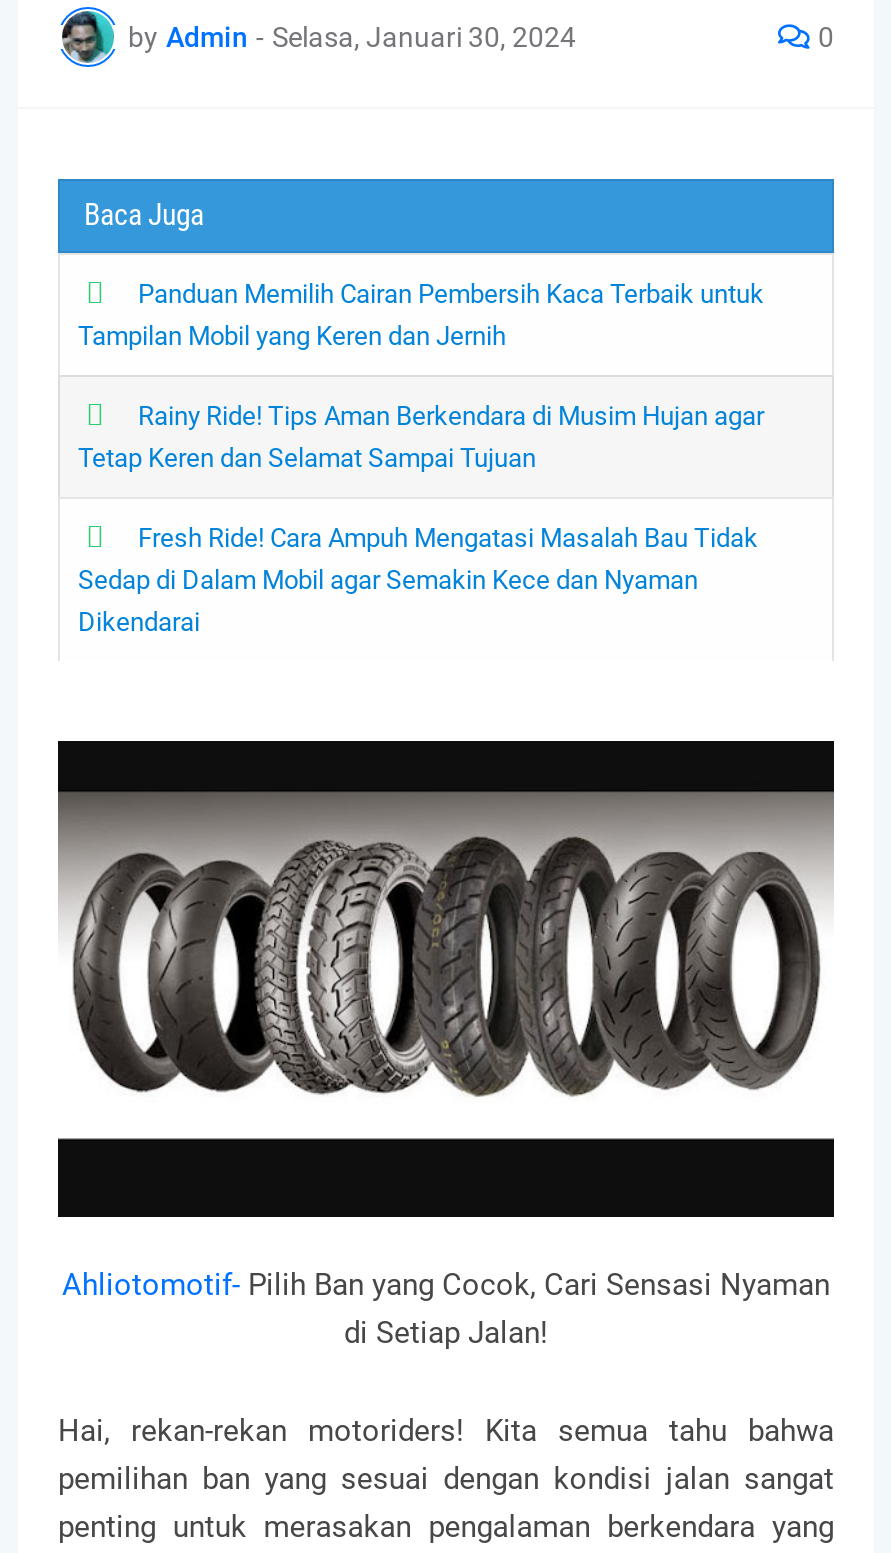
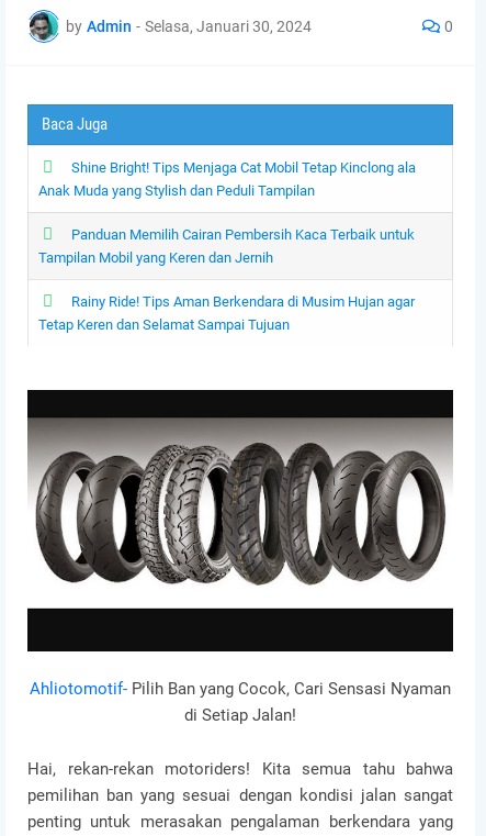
none -> [38,159,416,199] Shine Bright! Tips Menjaga Cat Mobil Tetap Kinclong ala | Anak Muda yang Stylish dan Peduli Tampilan
moved [78,279,764,473] -> [38,226,415,333]: Panduan Memilih Cairan Pembersih Kaca Terbaik untuk | Tampilan Mobil yang Keren dan Jernih | Rainy Ride! Tips Aman Berkendara di Musim Hujan agar | Tetap Keren dan Selamat Sampai Tujuan
[78,523,758,637] Fresh Ride! Cara Ampuh Mengatasi Masalah Bau Tidak | Sedap di Dalam Mobil agar Semakin Kece dan Nyaman | Dikendarai -> none

